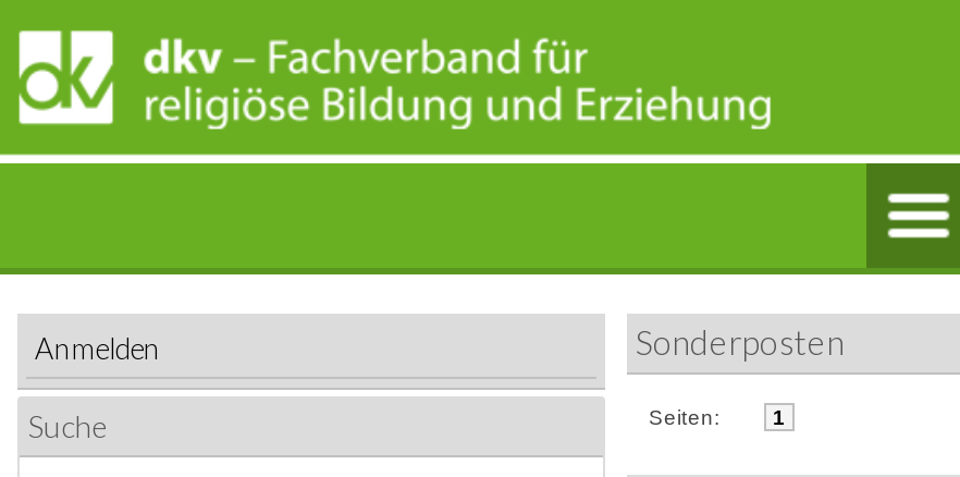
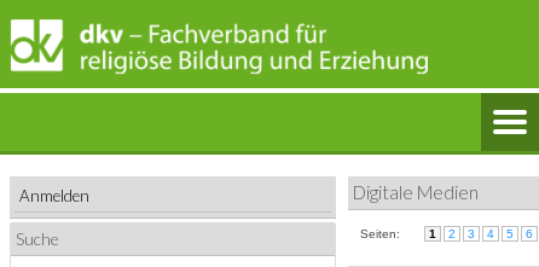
[636,323,845,362] Sonderposten -> [353,182,479,203] Digitale Medien
none -> [448,228,532,241] 2 | 3 | 4 | 5 | 6

